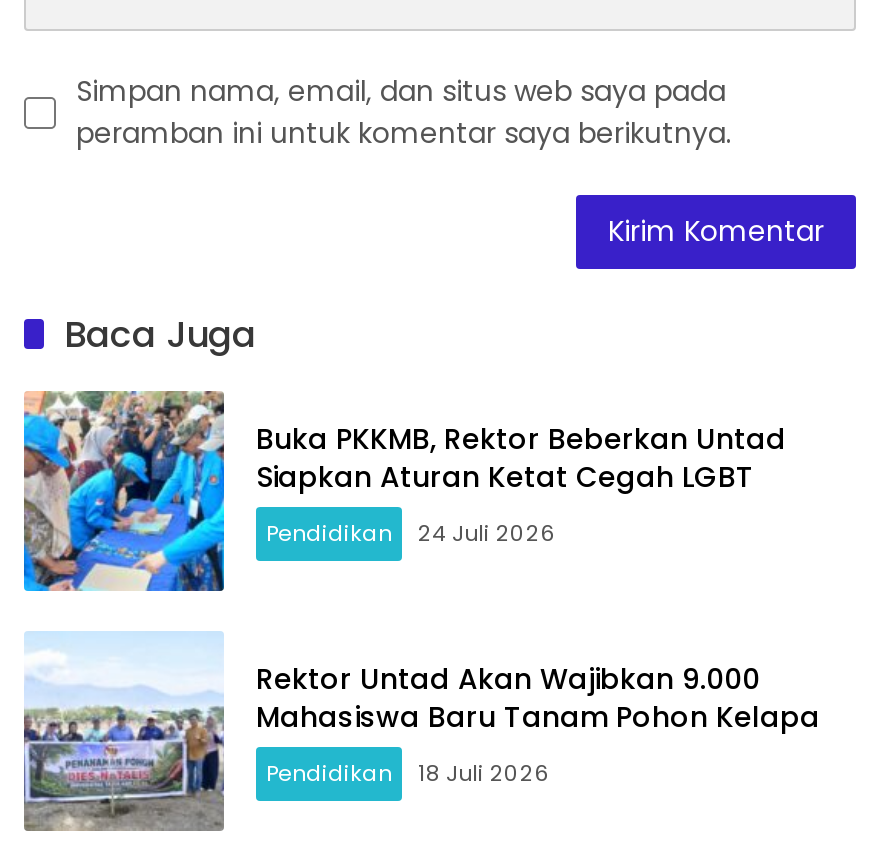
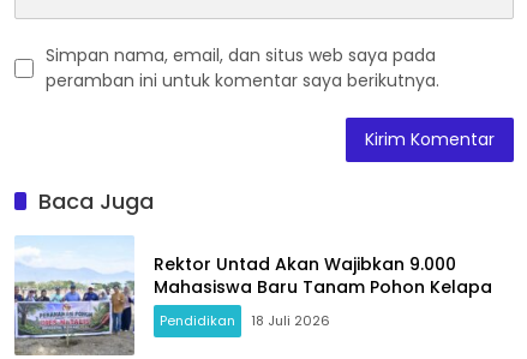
[22,389,786,593] [image] | Buka PKKMB, Rektor Beberkan Untad | Siapkan Aturan Ketat Cegah LGBT | Pendidikan | 24 Juli 2026 -> none

